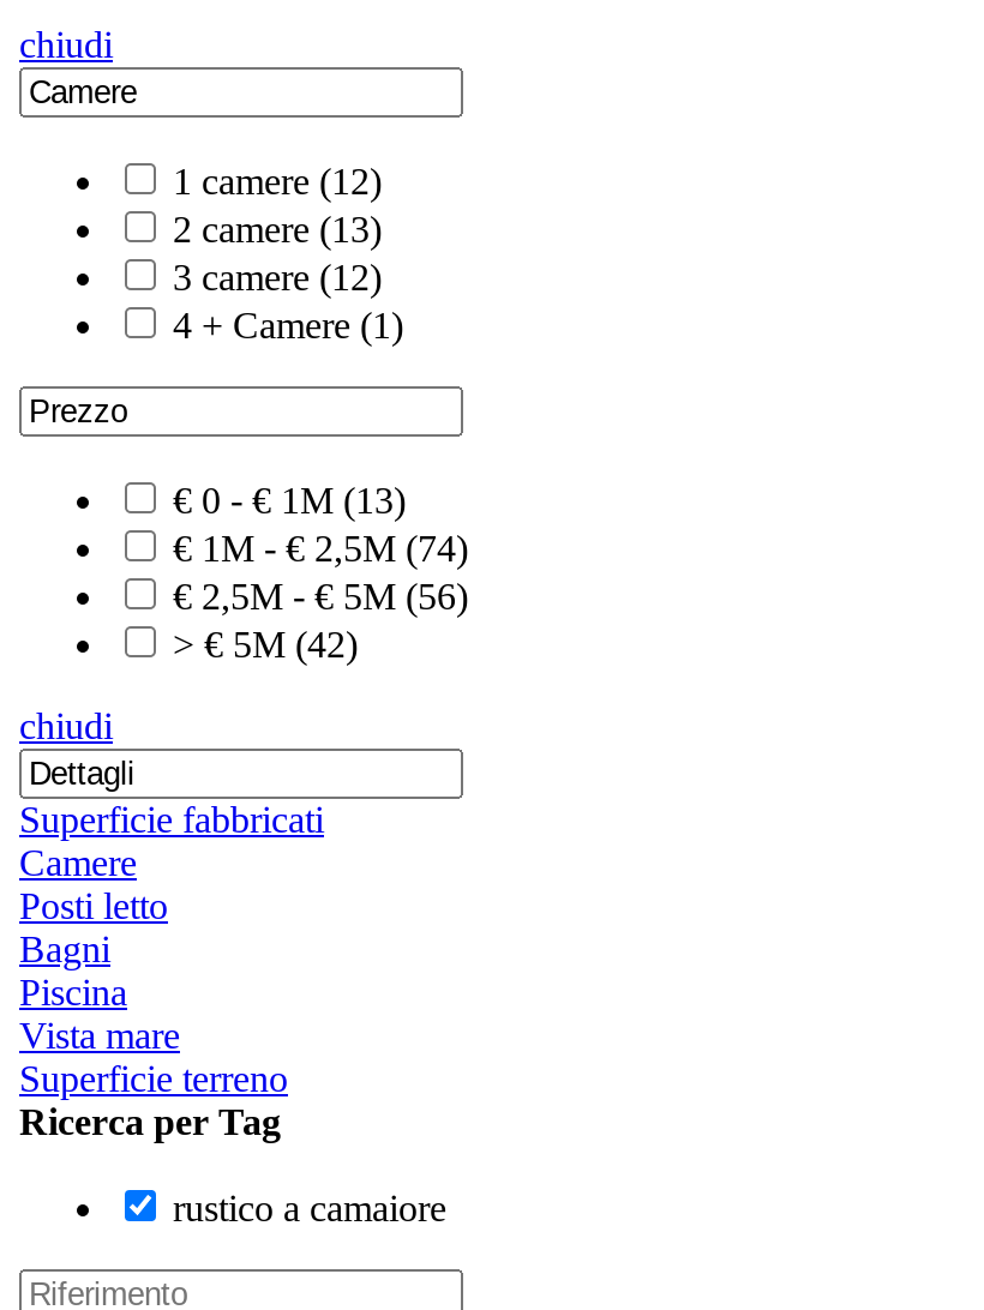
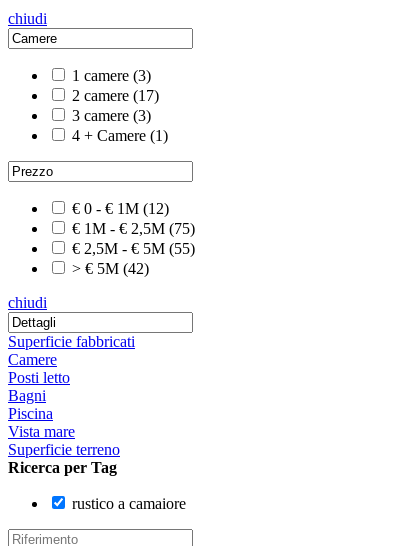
[173,161,382,202] 1 camere (12) -> [72,67,151,84] 1 camere (3)
[173,209,382,250] 2 camere (13) -> [72,87,159,104] 2 camere (17)
[173,257,382,298] 3 camere (12) -> [72,107,151,124] 3 camere (3)
[173,480,406,521] € 0 - € 1M (13) -> [72,200,169,217] € 0 - € 1M (12)
[173,528,468,569] € 1M - € 2,5M (74) -> [72,220,195,237] € 1M - € 2,5M (75)
[173,576,468,617] € 2,5M - € 5M (56) -> [72,240,195,257] € 2,5M - € 5M (55)

